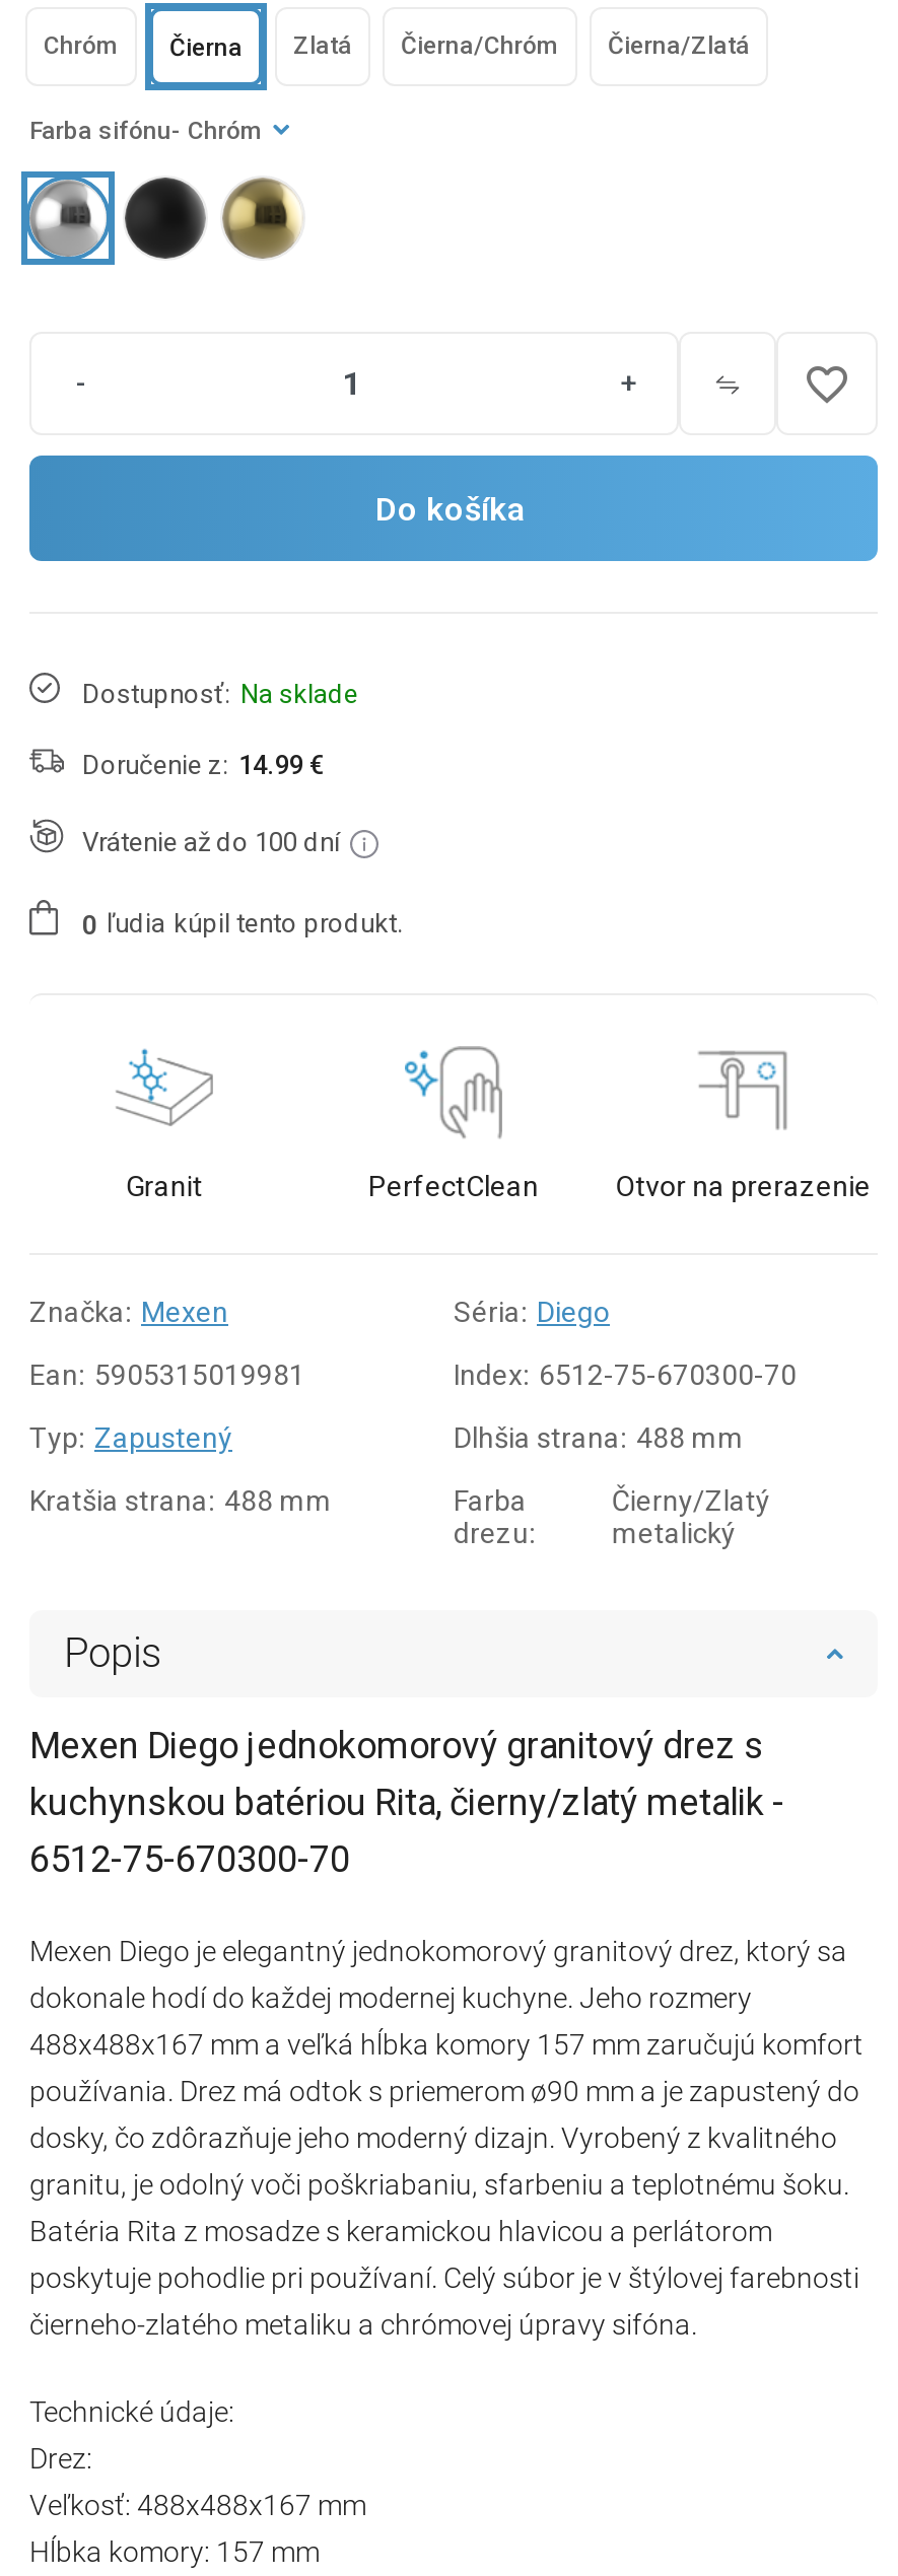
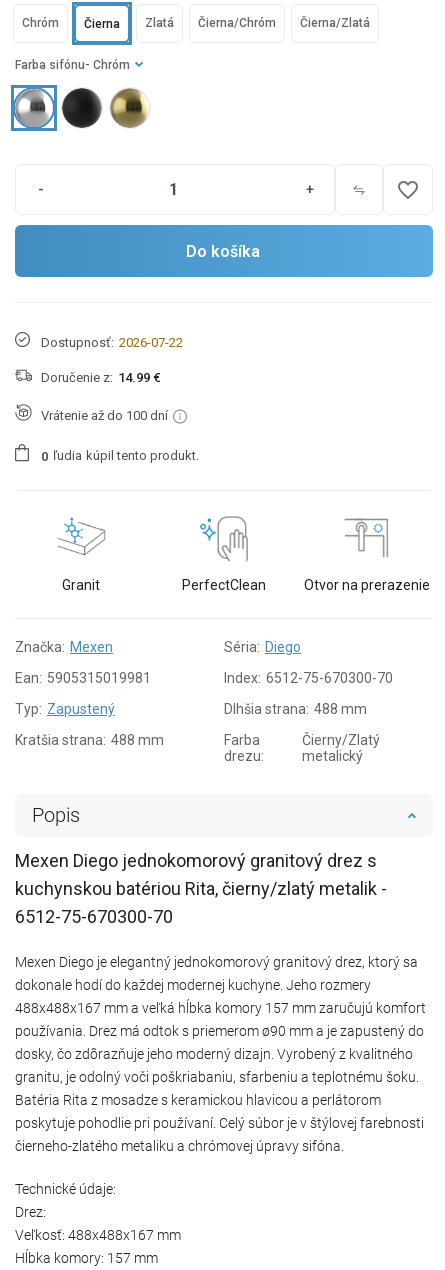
[82,678,358,709] Dostupnosť: Na sklade -> [41,335,183,350] Dostupnosť: 2026-07-22

